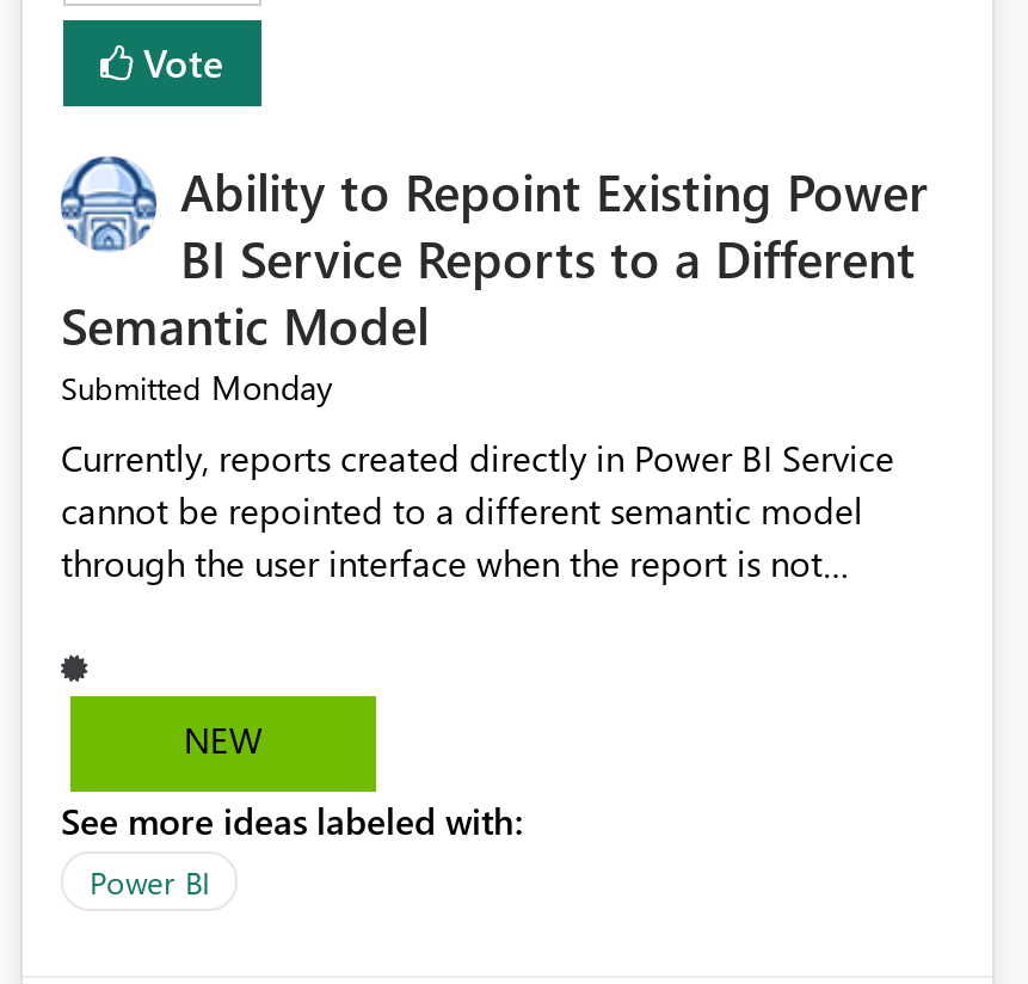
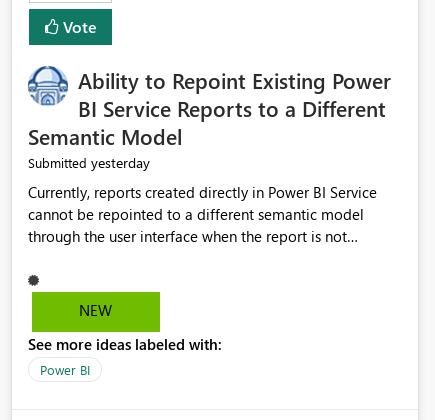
[61,365,333,411] Submitted Monday -> [28,153,150,172] Submitted yesterday

